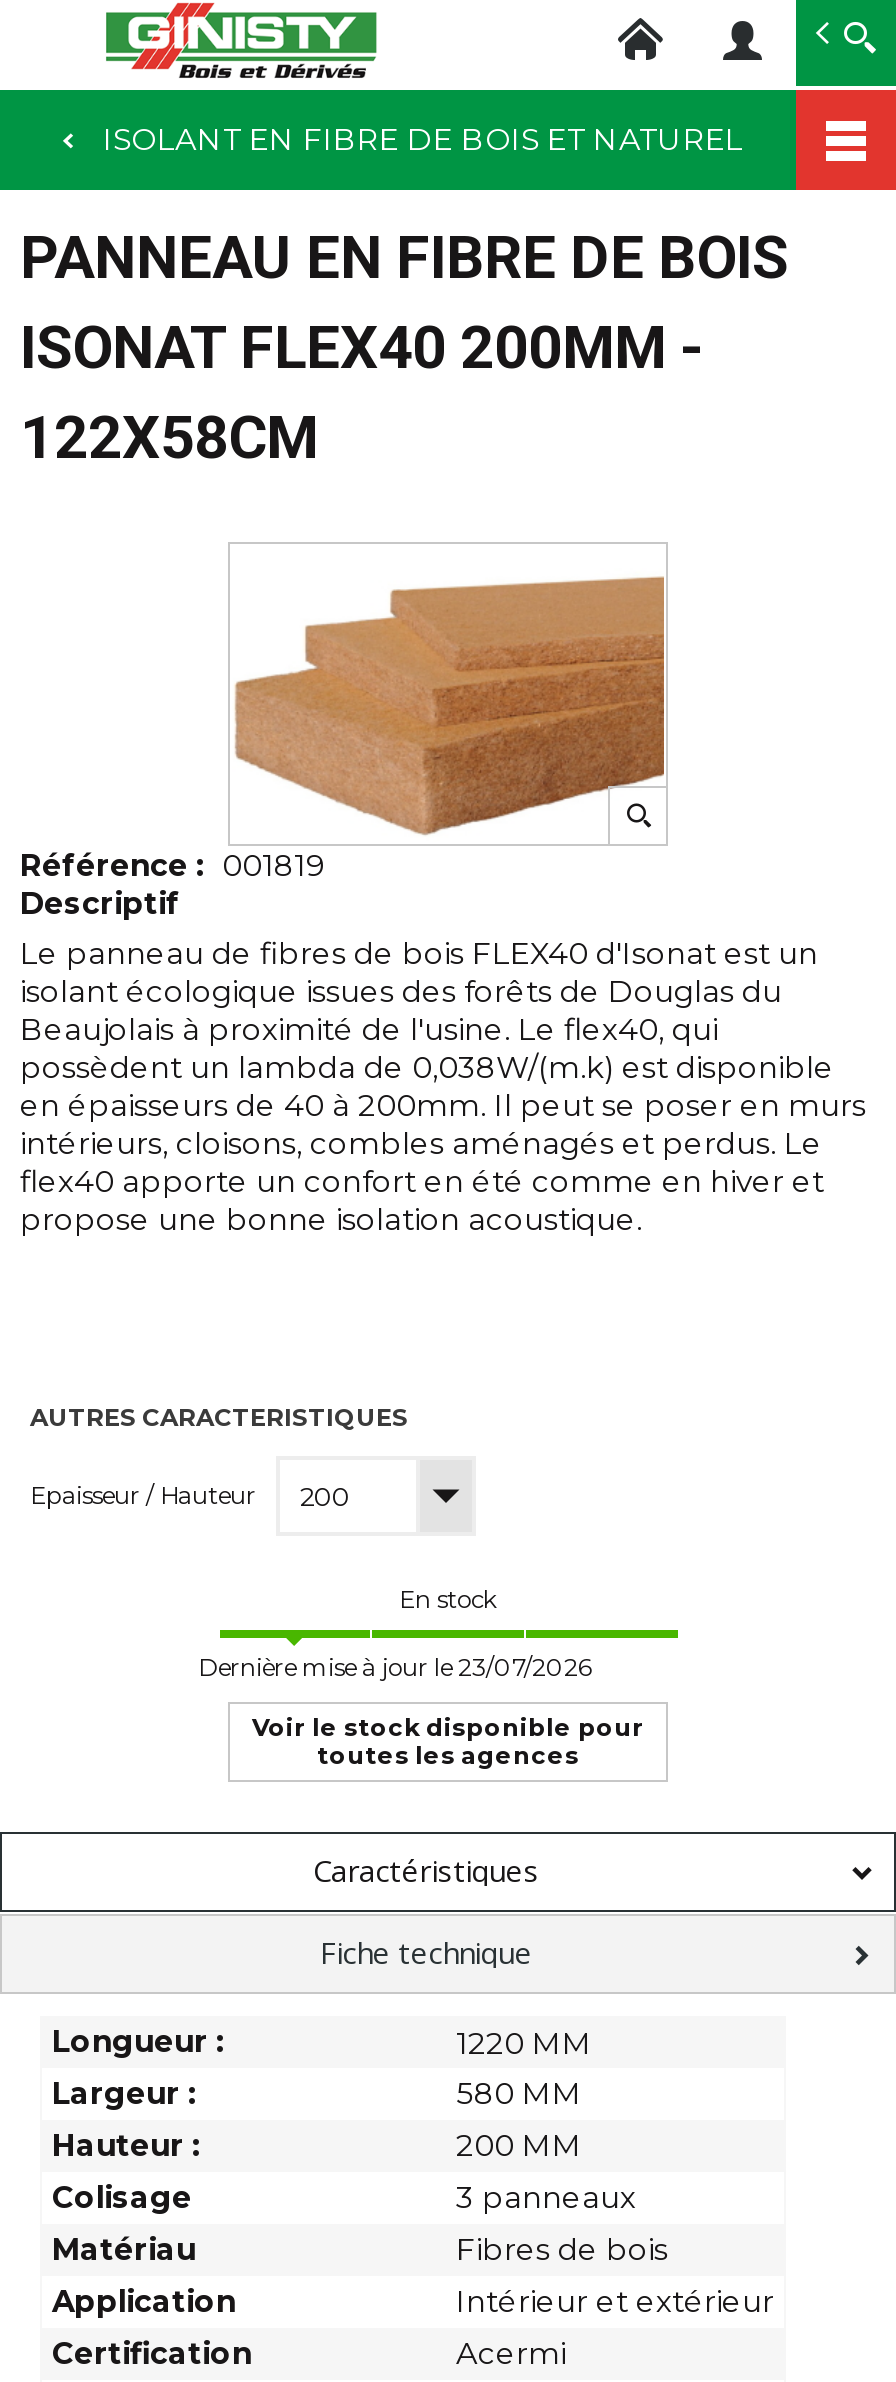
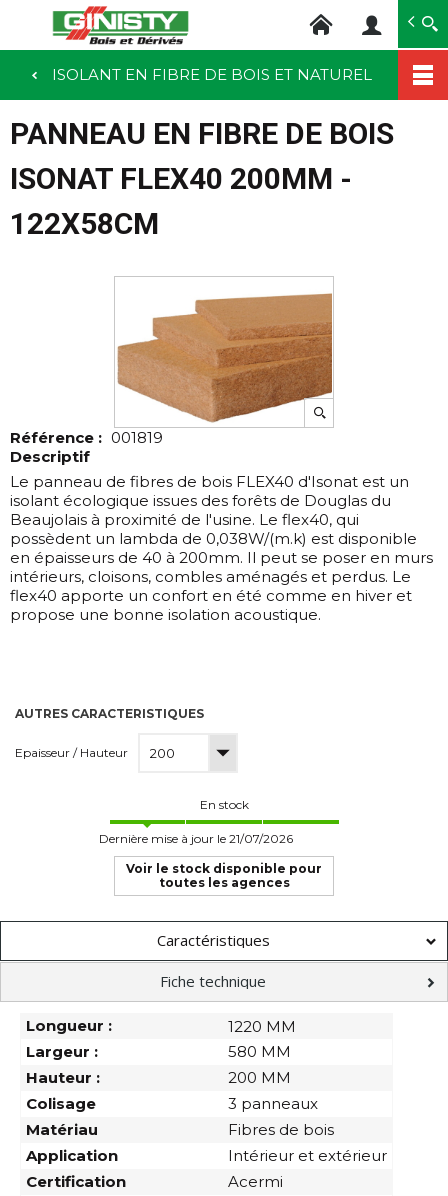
[198,1651,592,1681] Dernière mise à jour le 23/07/2026 -> [99,831,293,846] Dernière mise à jour le 21/07/2026

